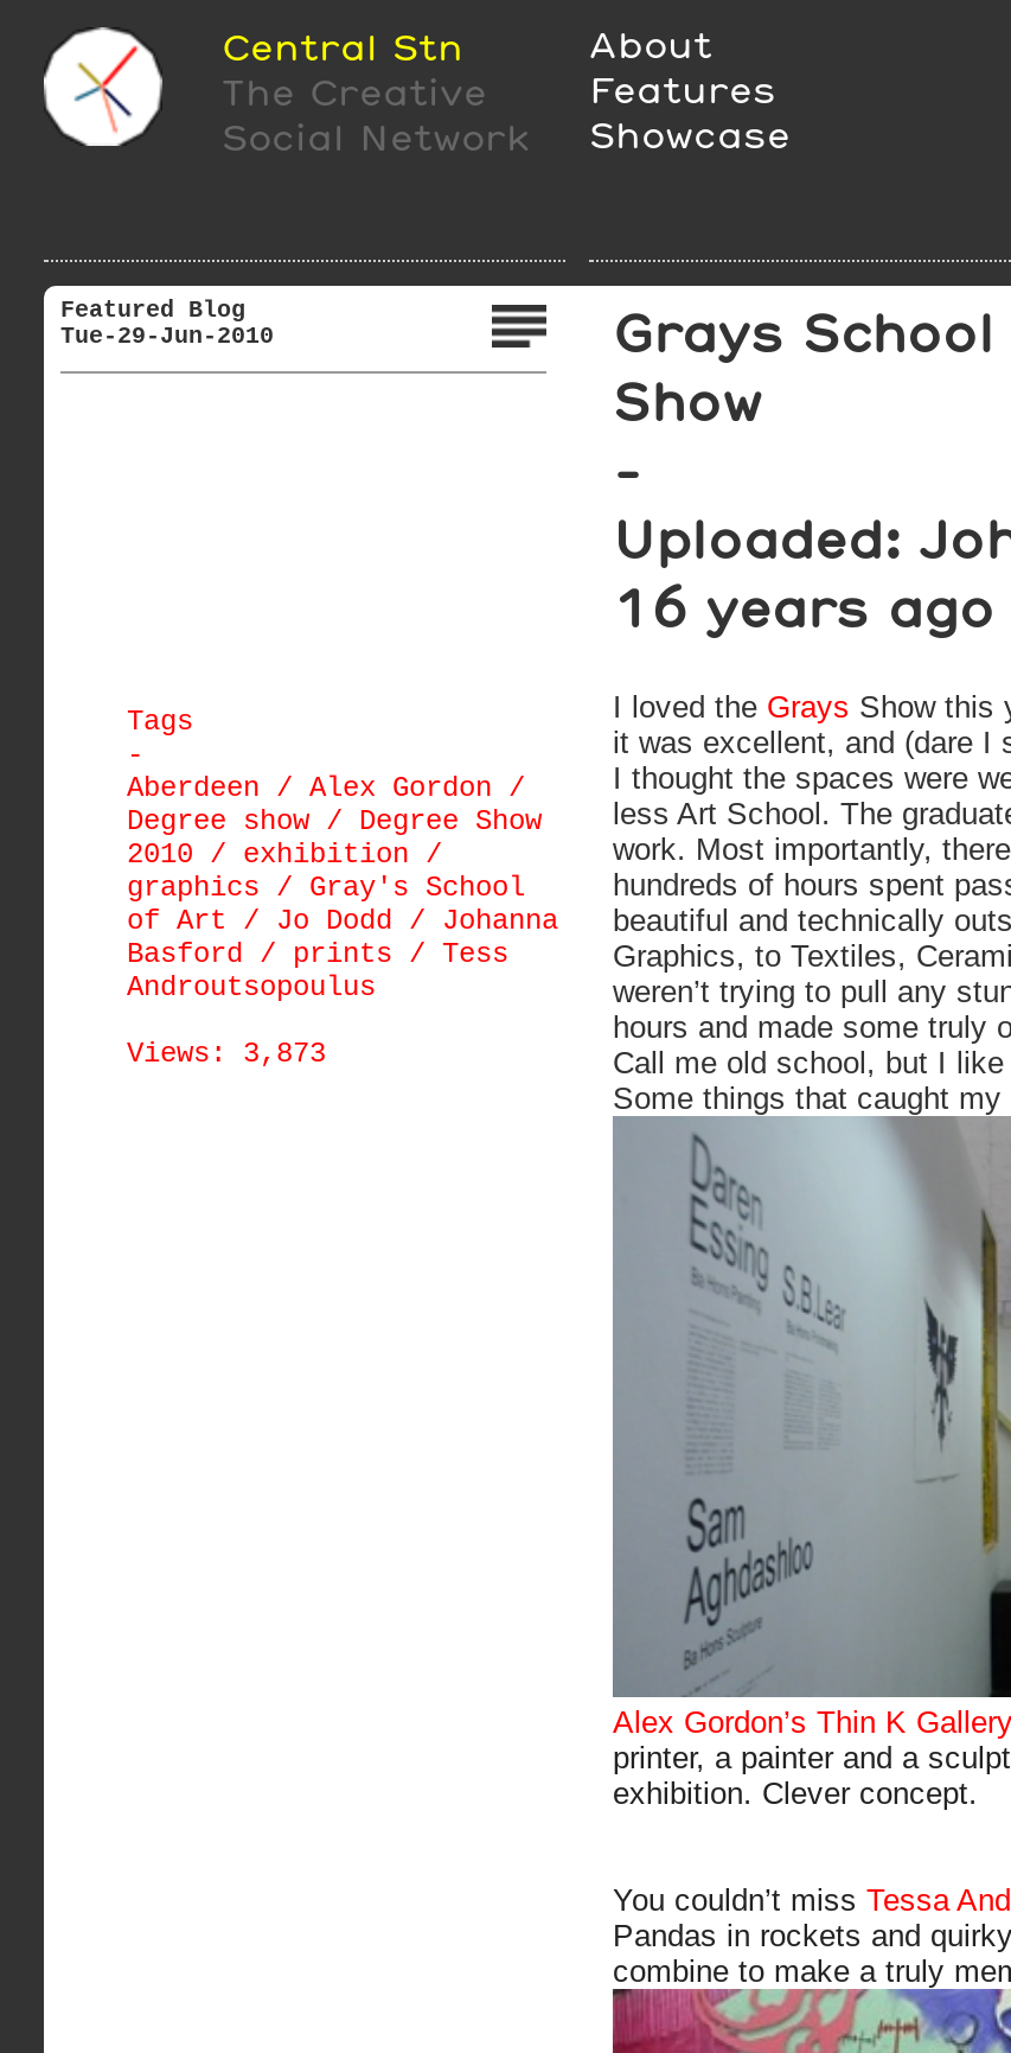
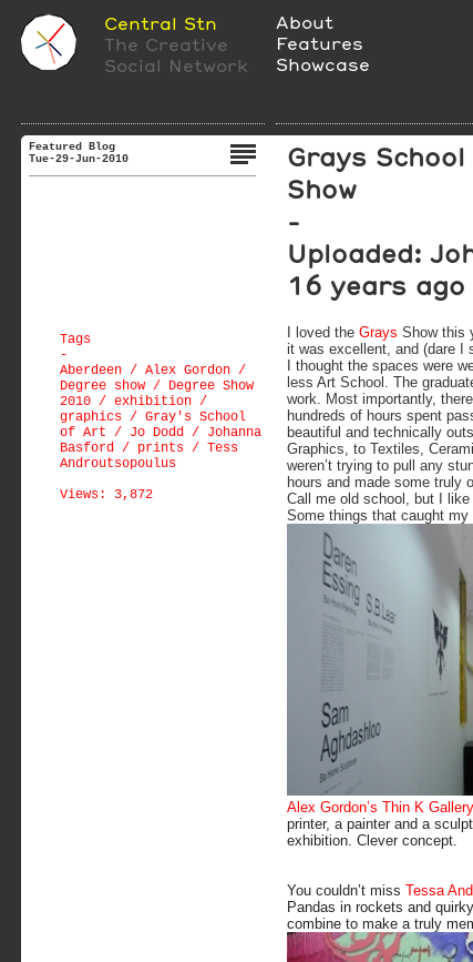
[127,1038,326,1071] Views: 3,873 -> [60,487,153,503] Views: 3,872

